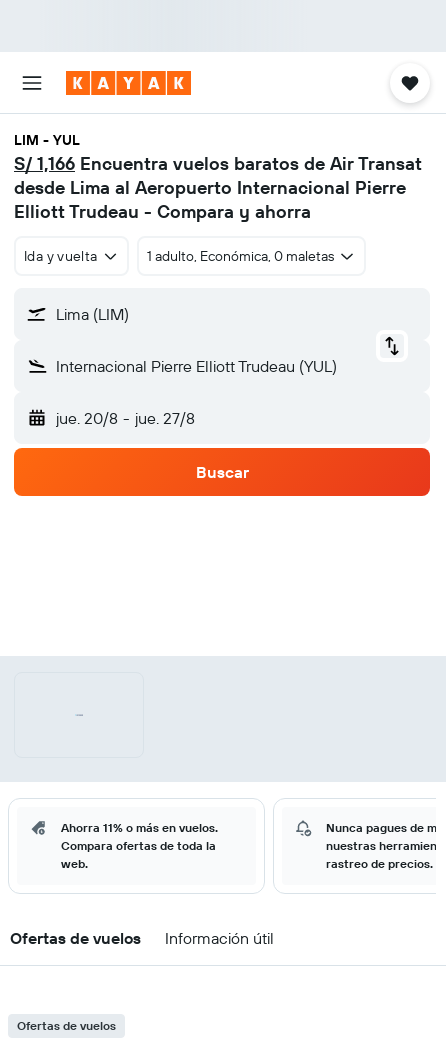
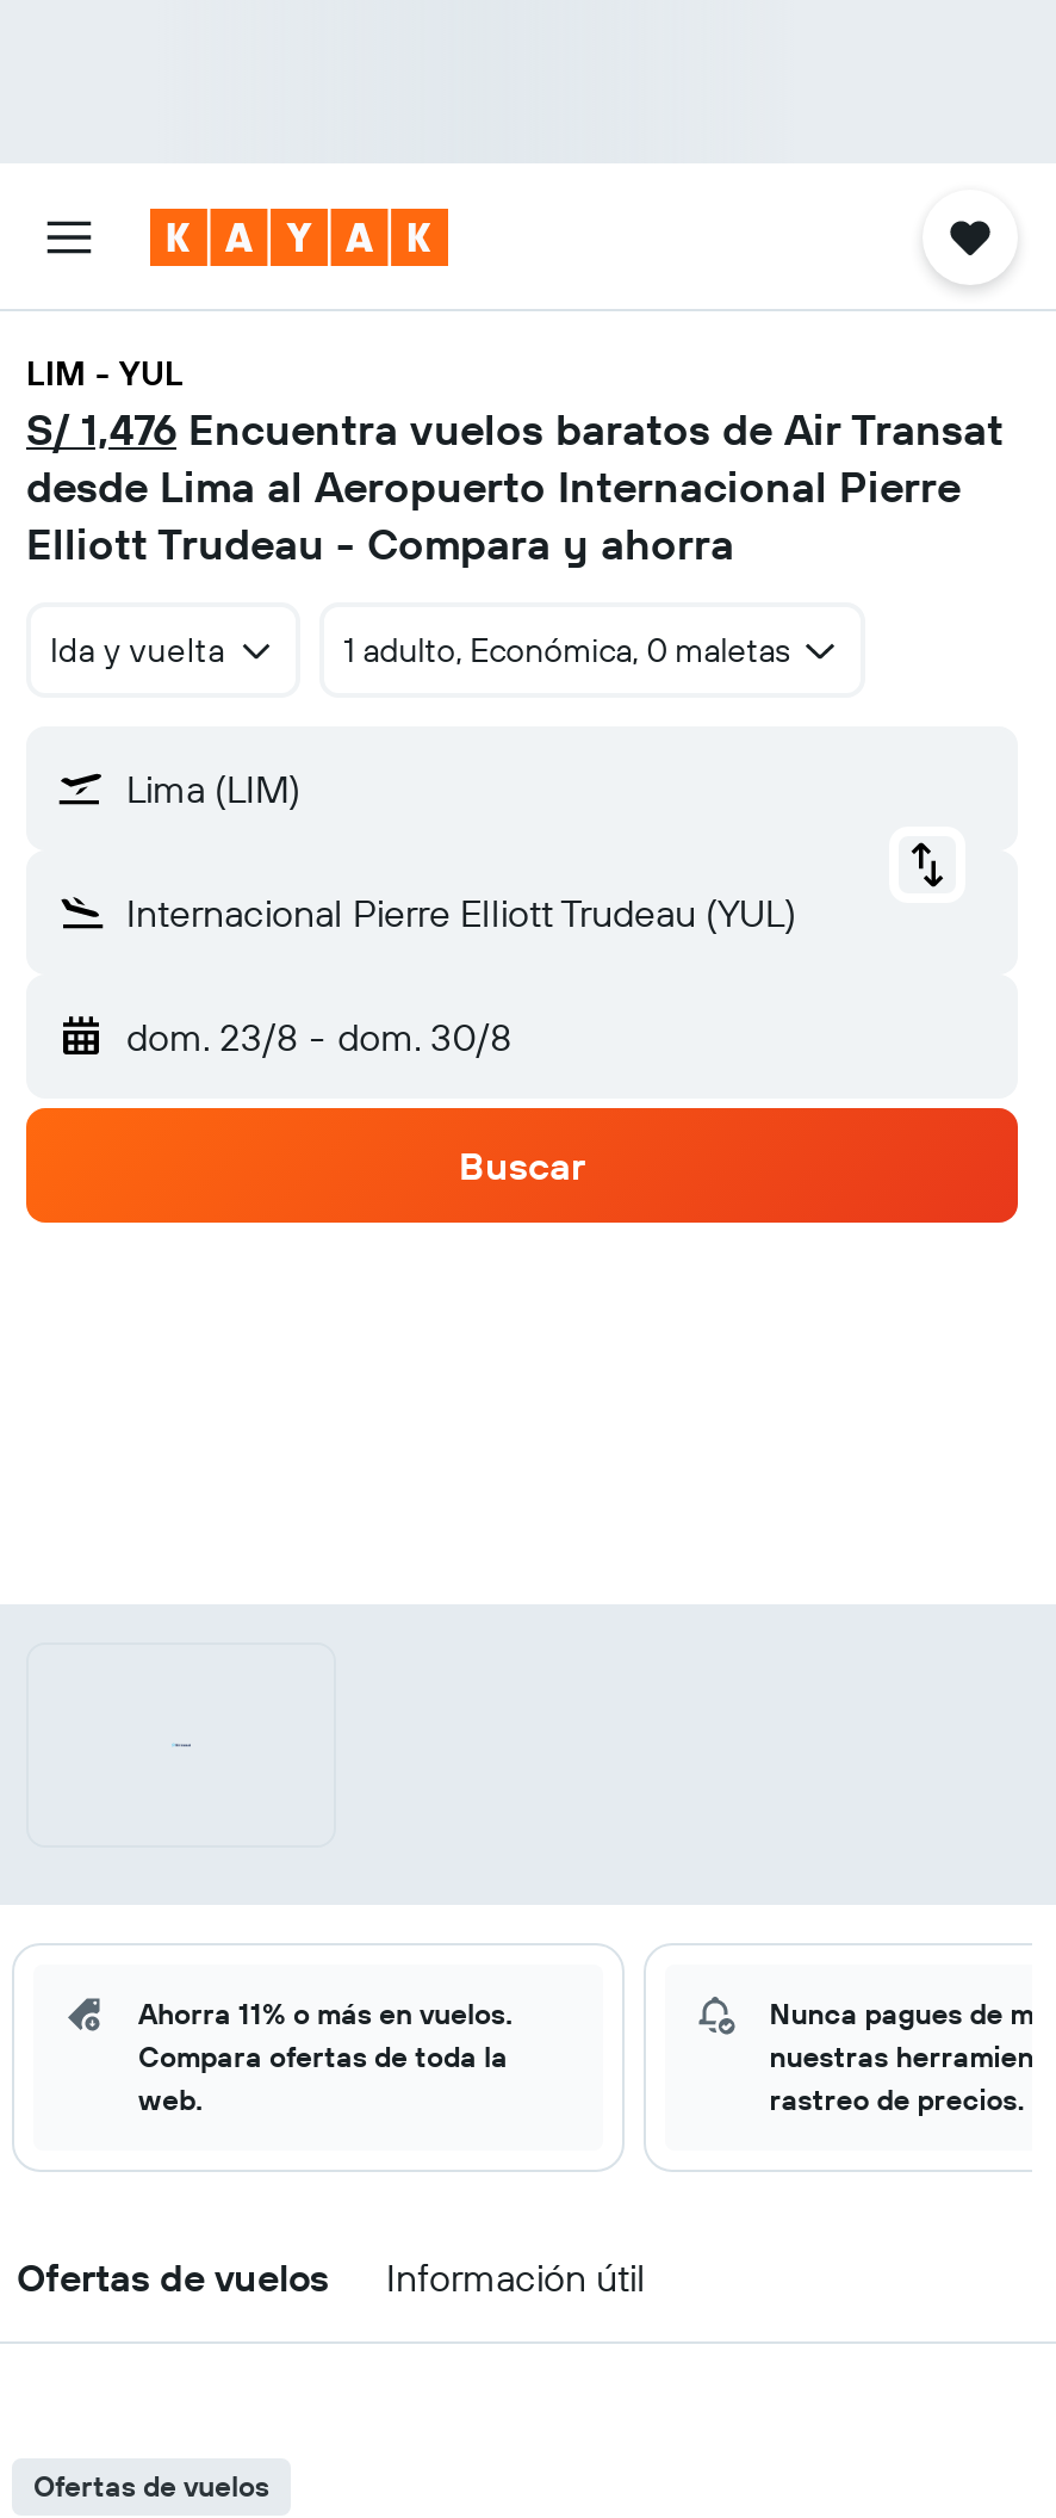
[14,152,422,175] S/ 1,166 Encuentra vuelos baratos de Air Transat -> [26,402,1004,457] S/ 1,476 Encuentra vuelos baratos de Air Transat
[56,408,195,428] jue. 20/8 - jue. 27/8 -> [126,1013,512,1060] dom. 23/8 - dom. 30/8

